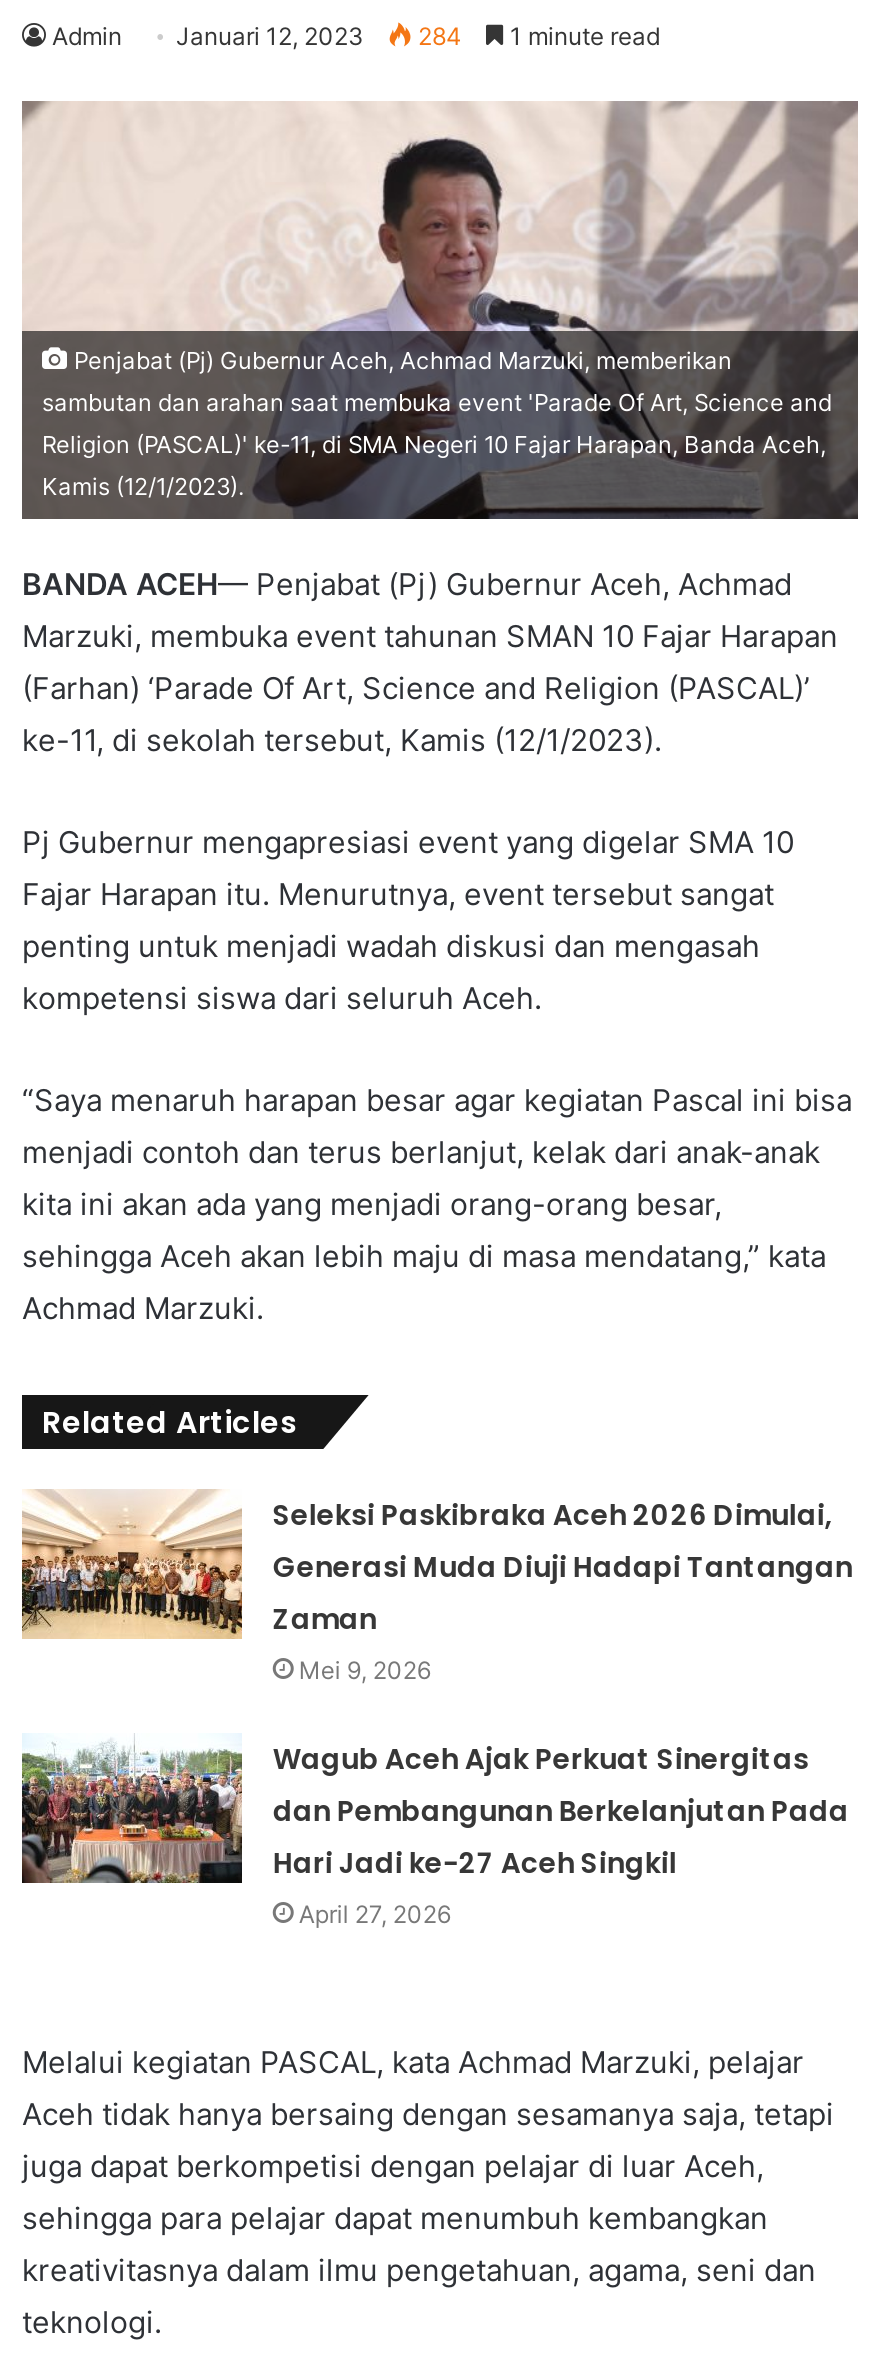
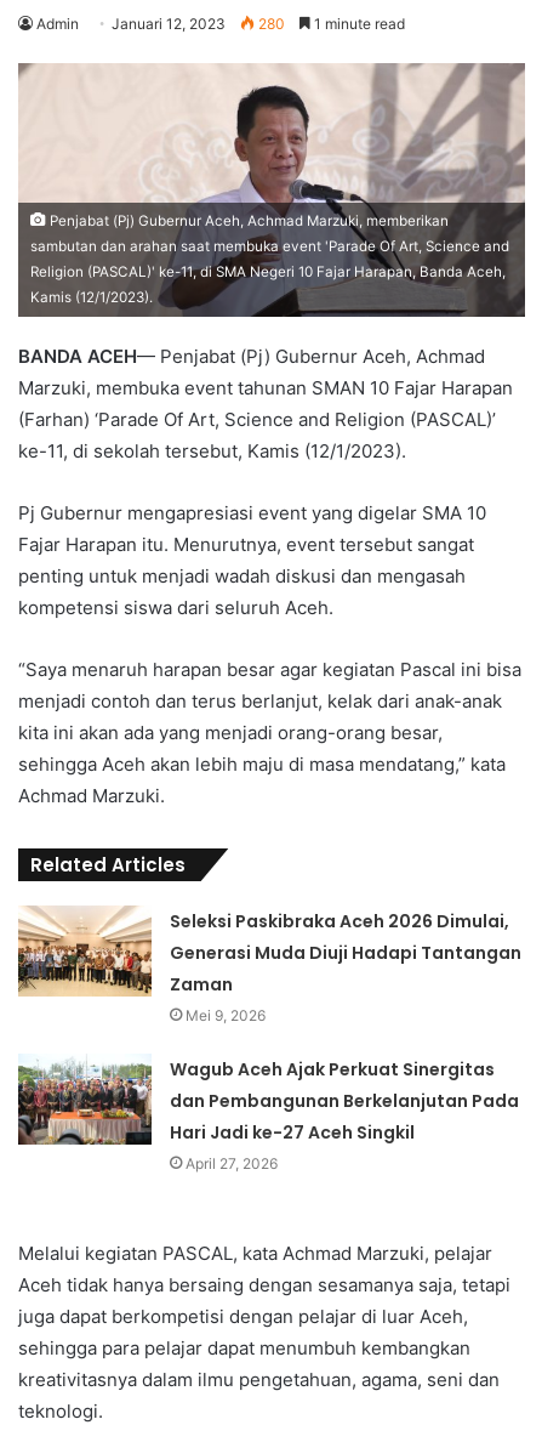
[52,21,660,51] Admin Januari 12, 2023 284 1 minute read -> [36,15,405,33] Admin Januari 12, 2023 280 1 minute read

